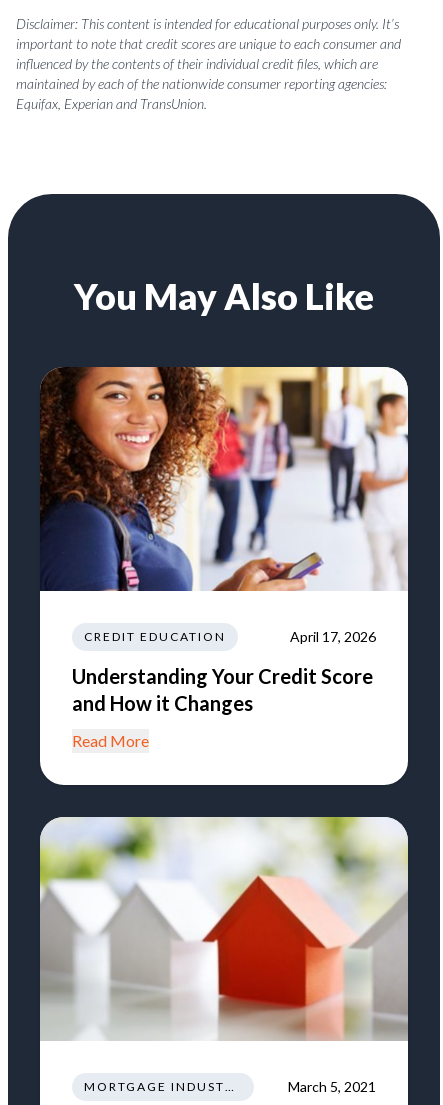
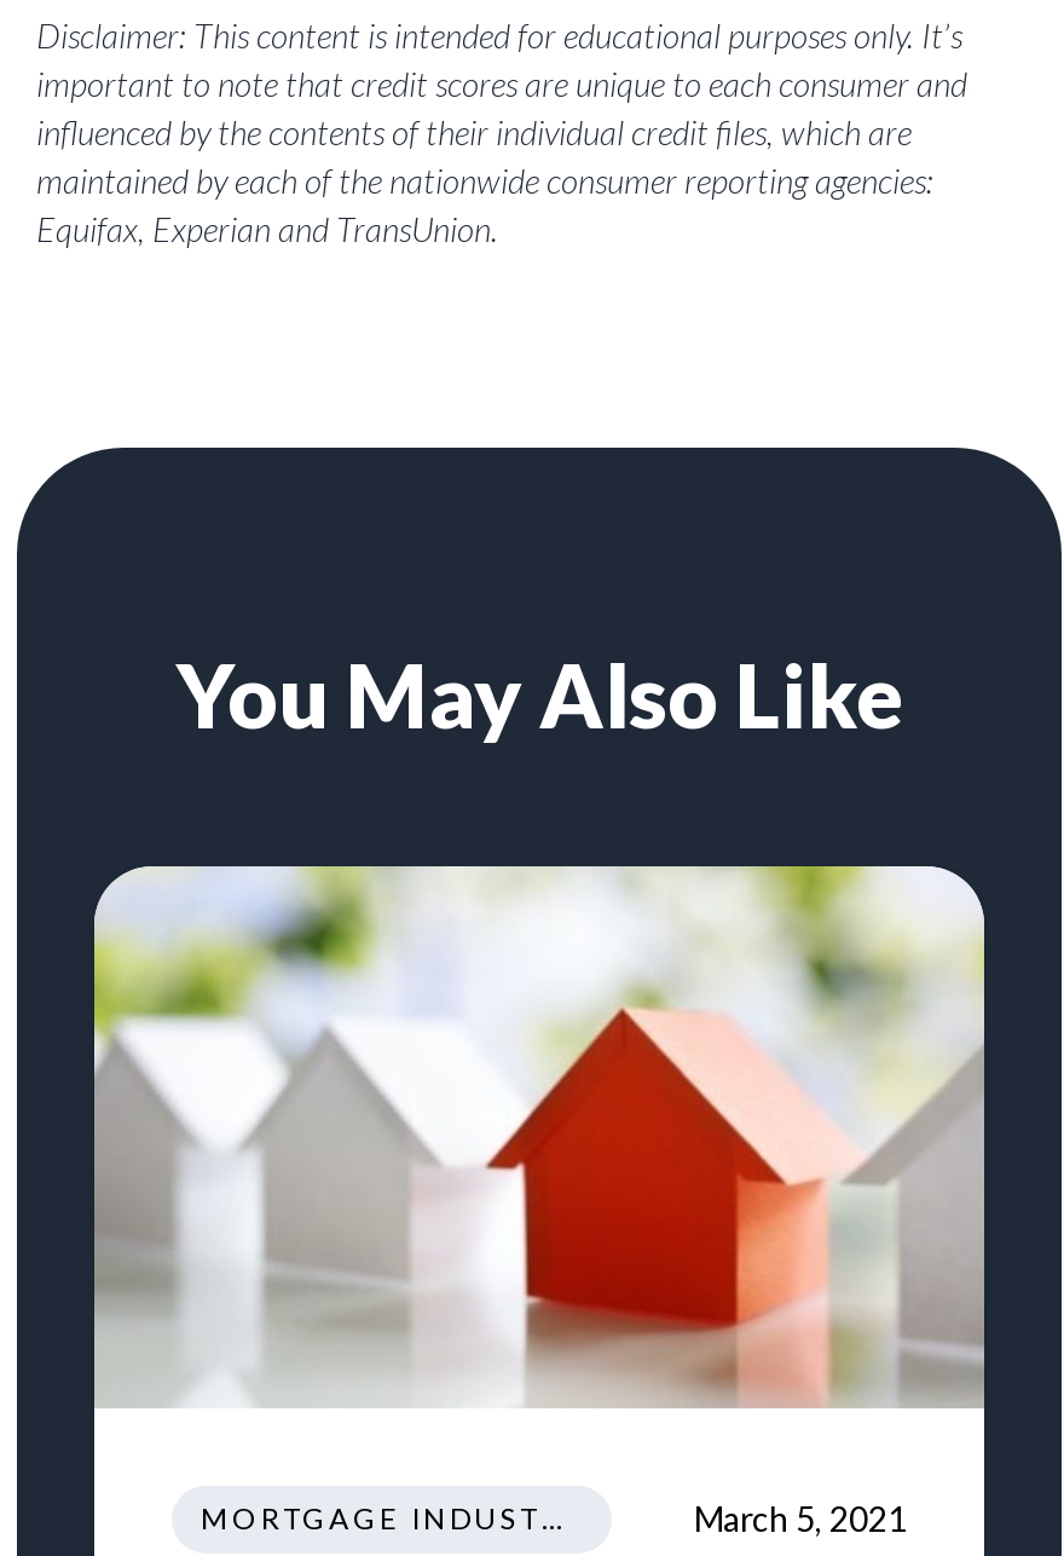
[40,366,408,750] [image] | CREDIT EDUCATION | April 17, 2026 | Understanding Your Credit Score | and How it Changes | Read More -> none

